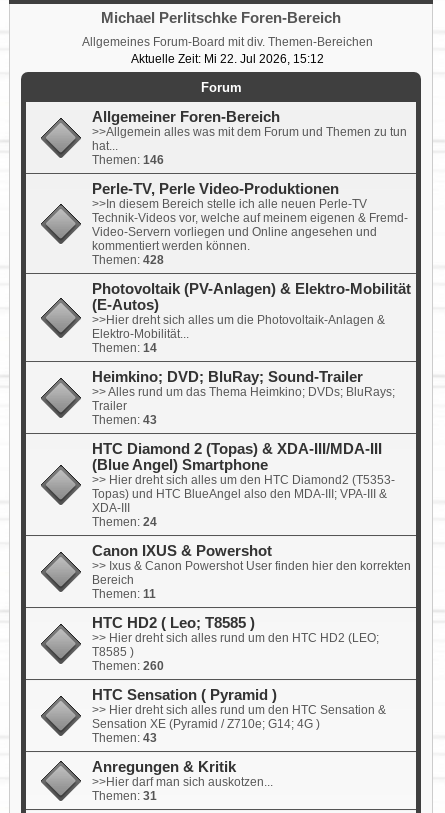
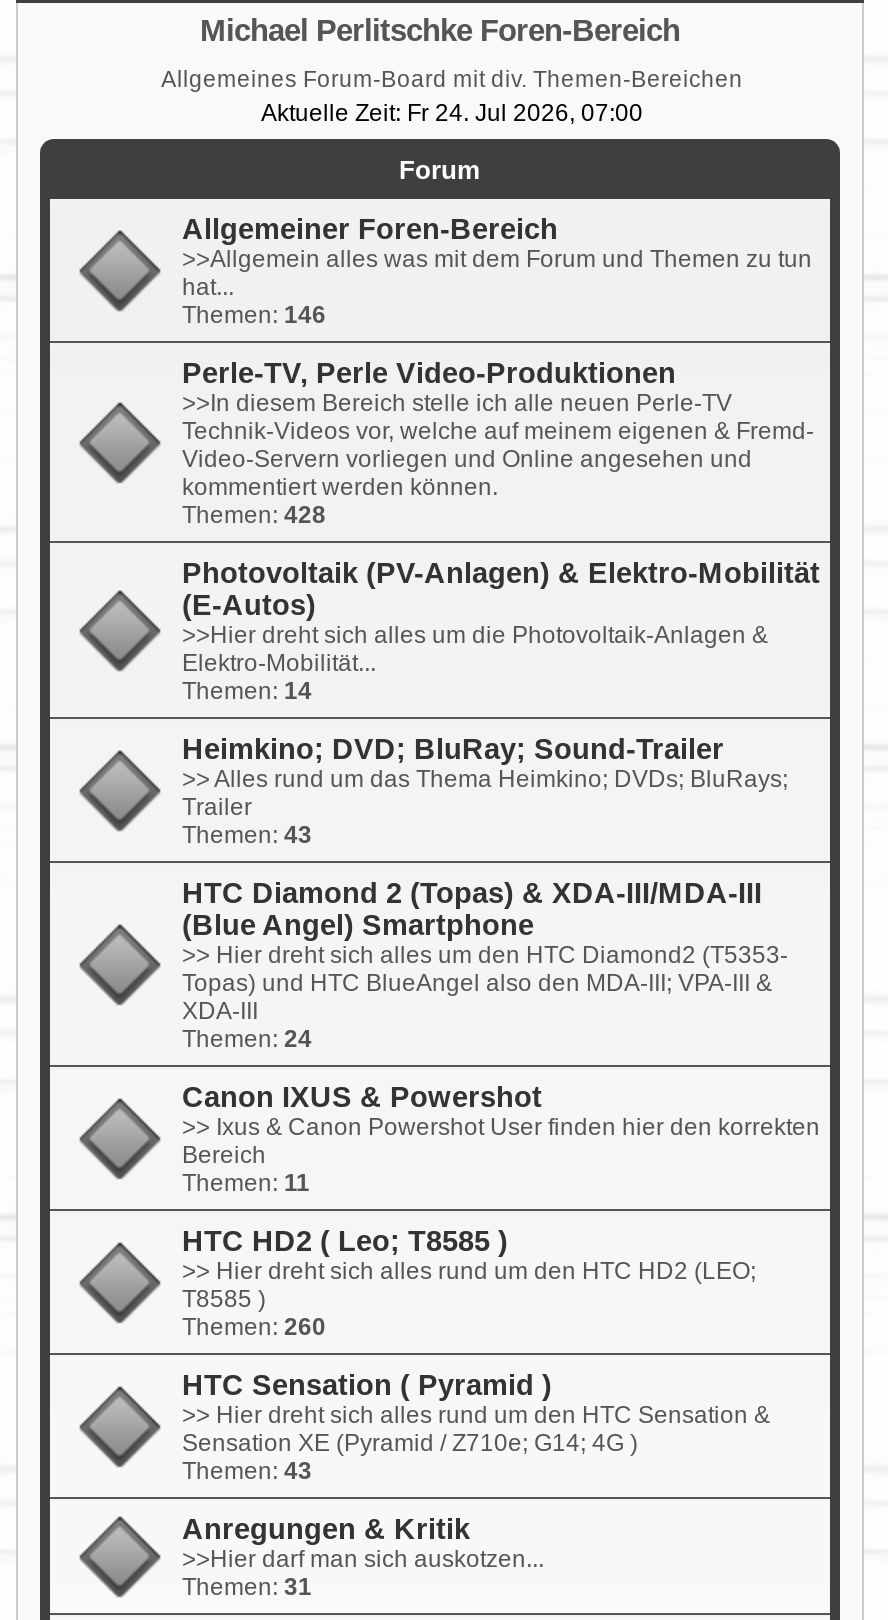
[130,52,323,66] Aktuelle Zeit: Mi 22. Jul 2026, 15:12 -> [261,98,643,126] Aktuelle Zeit: Fr 24. Jul 2026, 07:00

